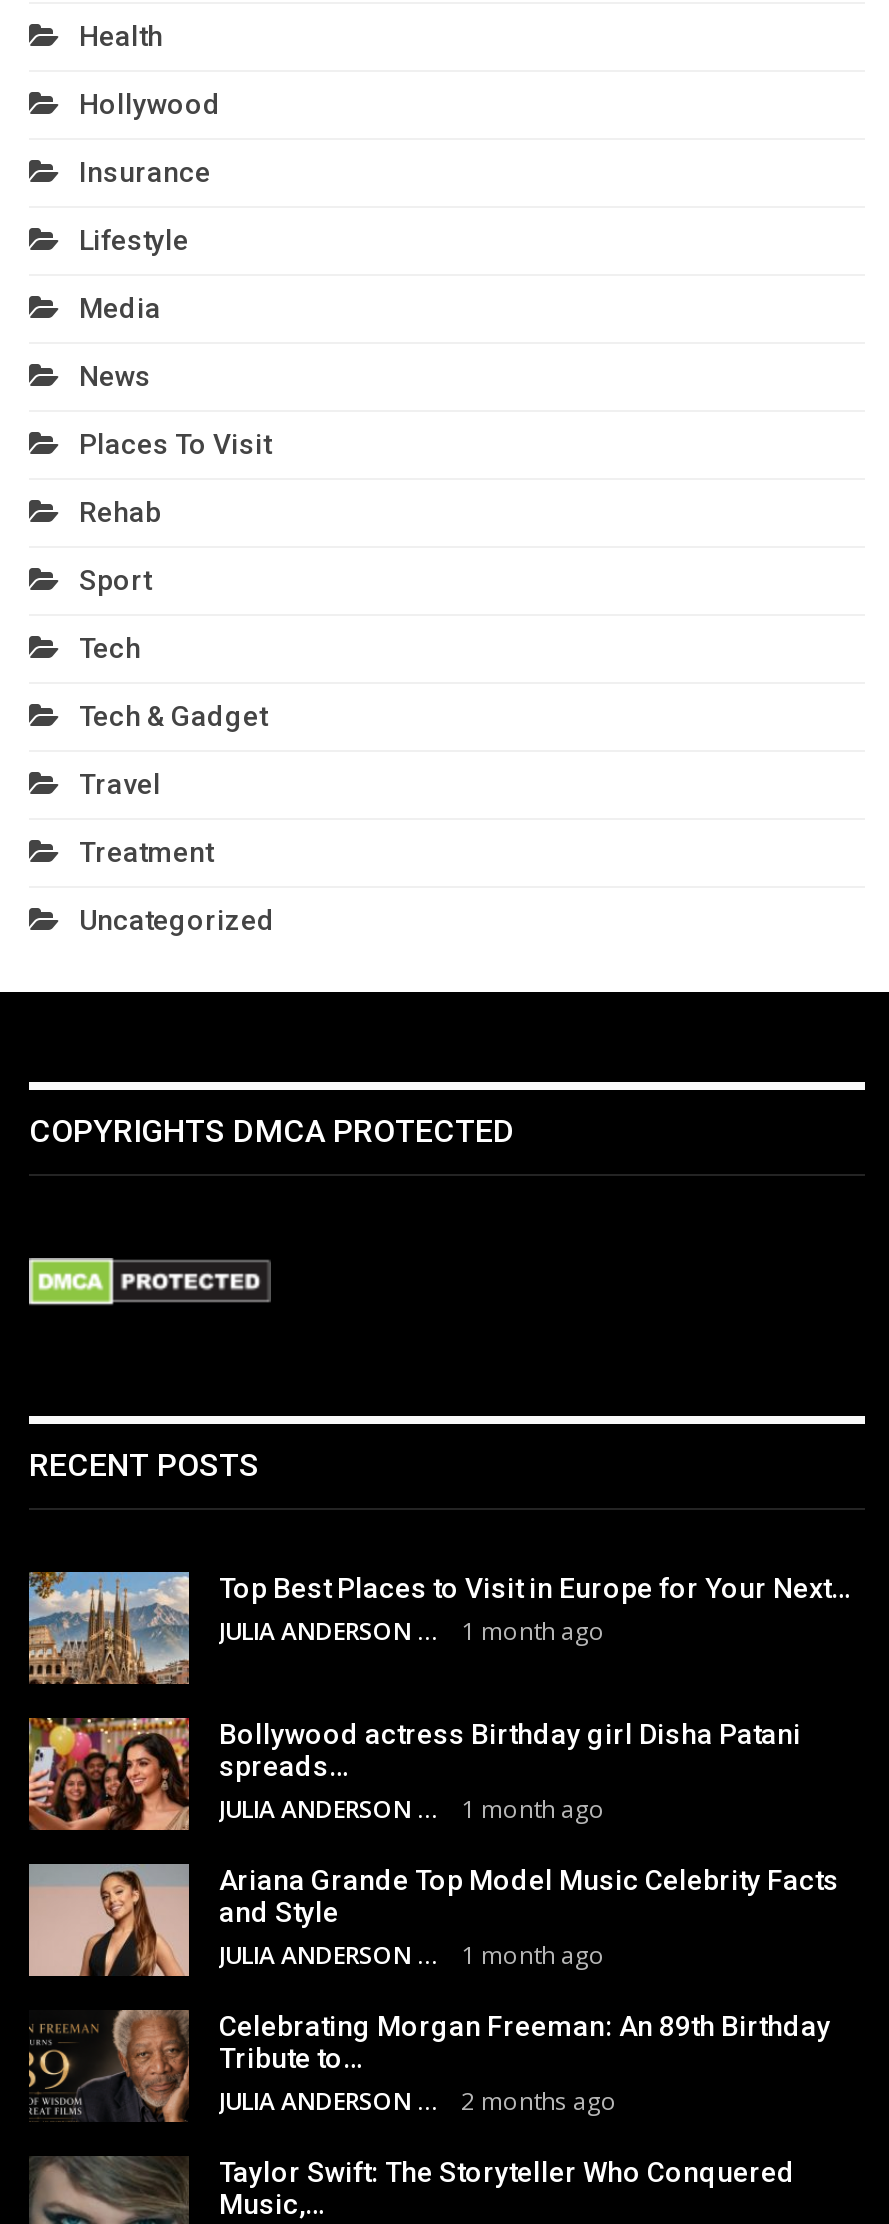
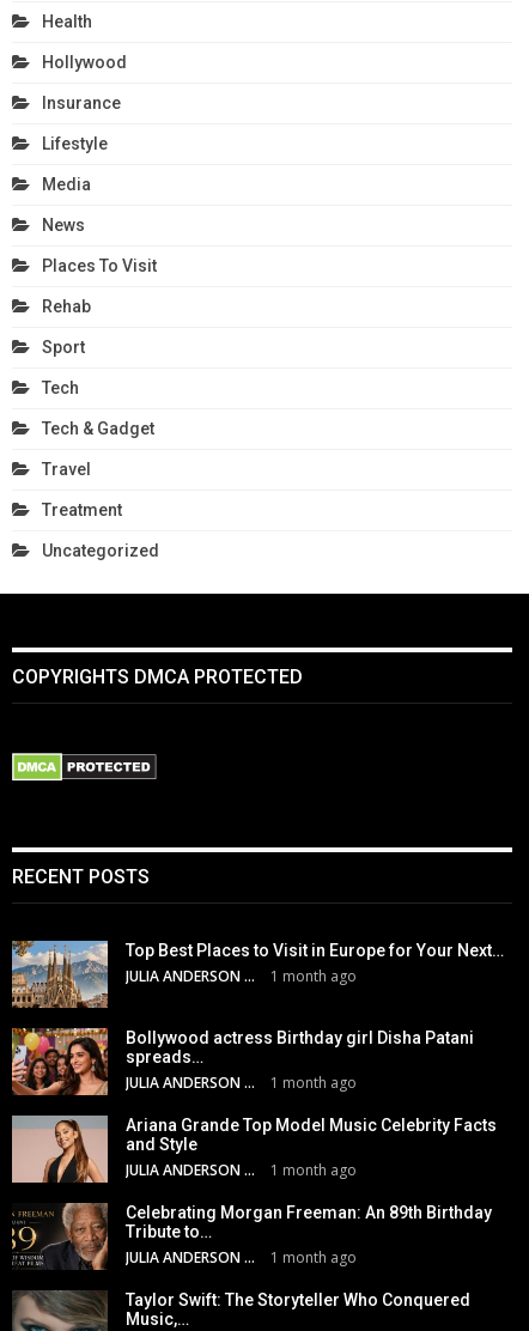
[461,2083,617,2117] 2 months ago -> [270,1247,357,1267] 1 month ago

